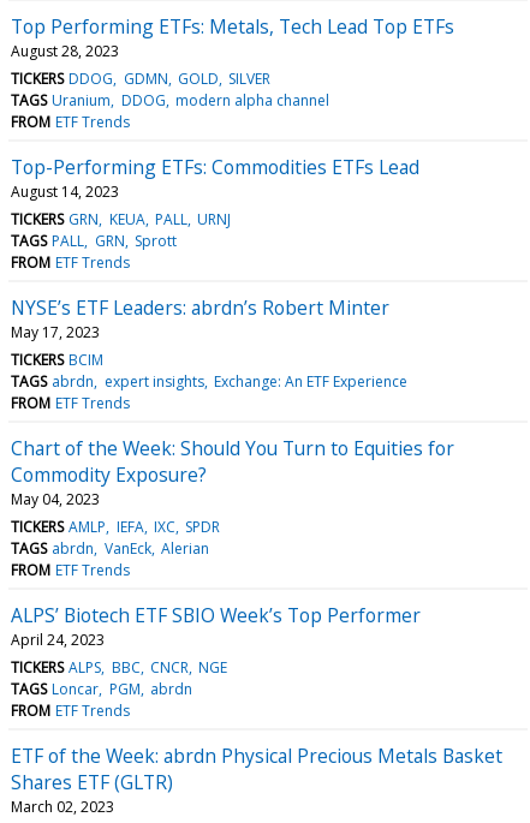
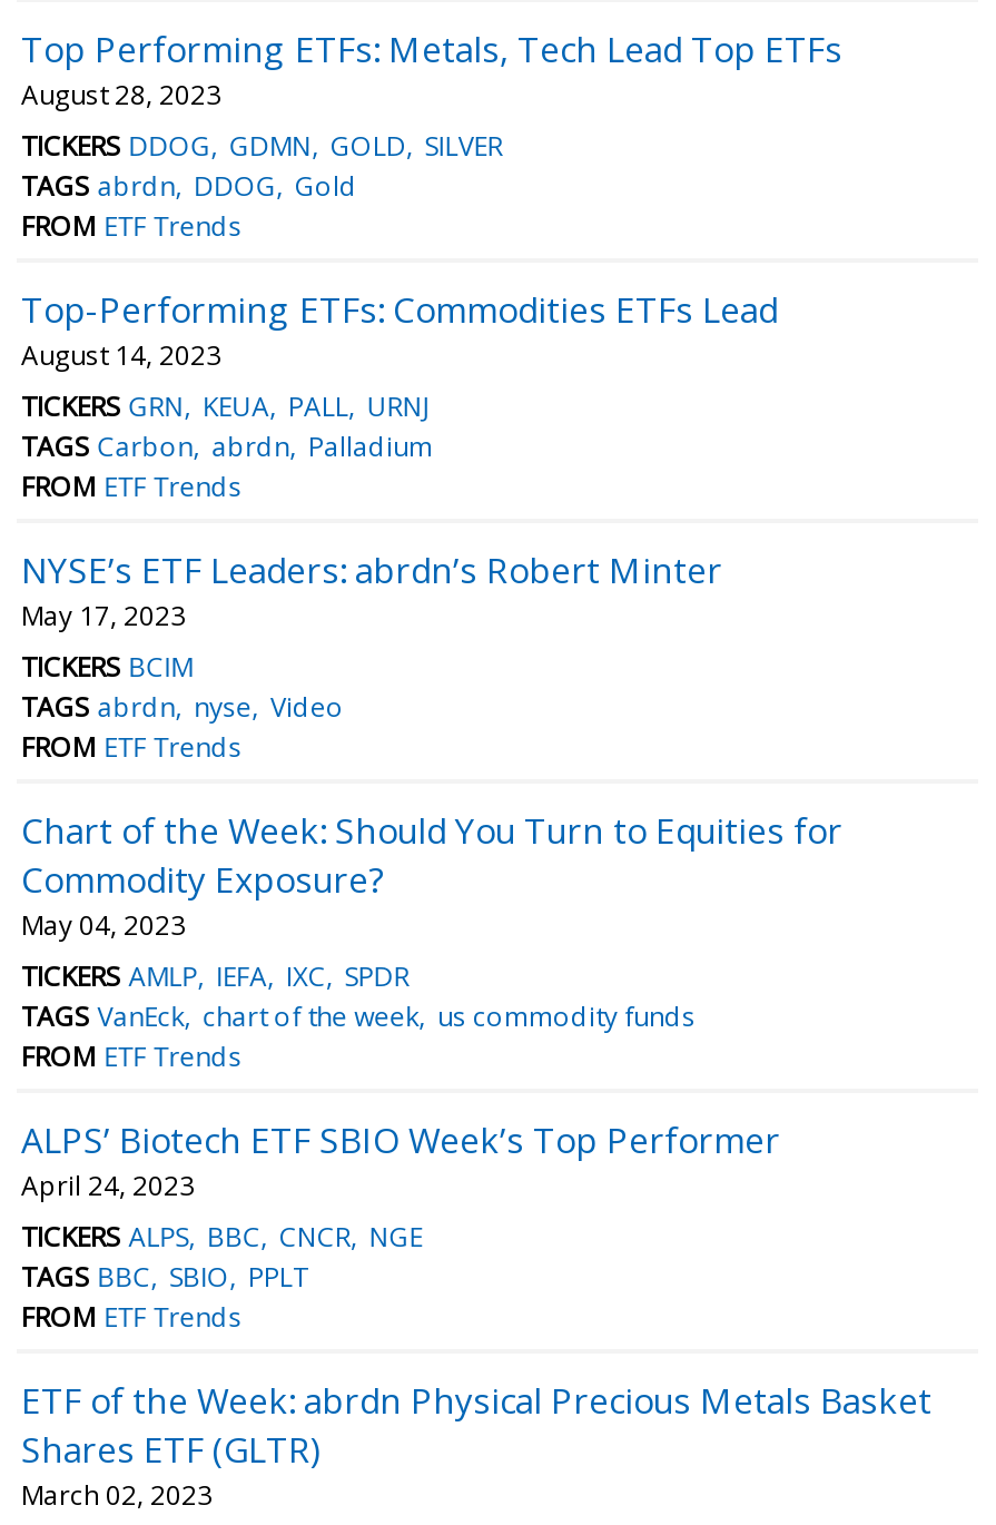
[11,90,329,110] TAGS Uranium DDOG modern alpha channel -> [21,167,357,205] TAGS abrdn DDOG Gold
[11,231,177,251] TAGS PALL GRN Sprott -> [21,427,433,465] TAGS Carbon abrdn Palladium
[11,371,407,392] TAGS abrdn expert insights Exchange: An ETF Experience -> [21,688,344,726] TAGS abrdn nyse Video
[11,538,209,559] TAGS abrdn VanEck Alerian -> [21,997,695,1035] TAGS VanEck chart of the week us commodity funds
[11,679,192,699] TAGS Loncar PGM abrdn -> [21,1258,308,1295] TAGS BBC SBIO PPLT

